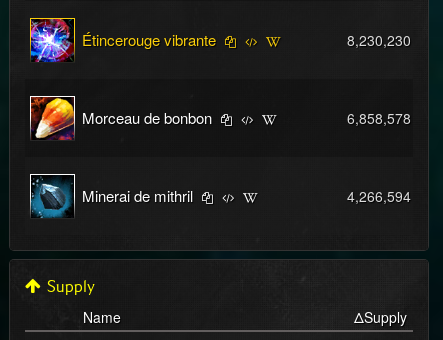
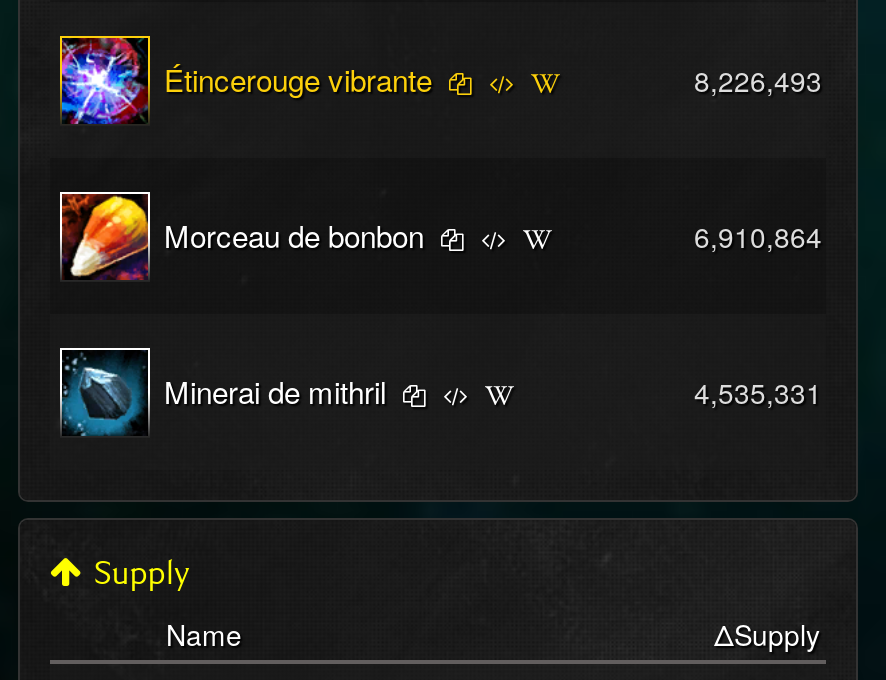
[347,30,411,50] 8,230,230 -> [694,60,822,100] 8,226,493
[347,108,411,128] 6,858,578 -> [694,216,822,256] 6,910,864
[347,186,411,206] 4,266,594 -> [694,372,822,412] 4,535,331

